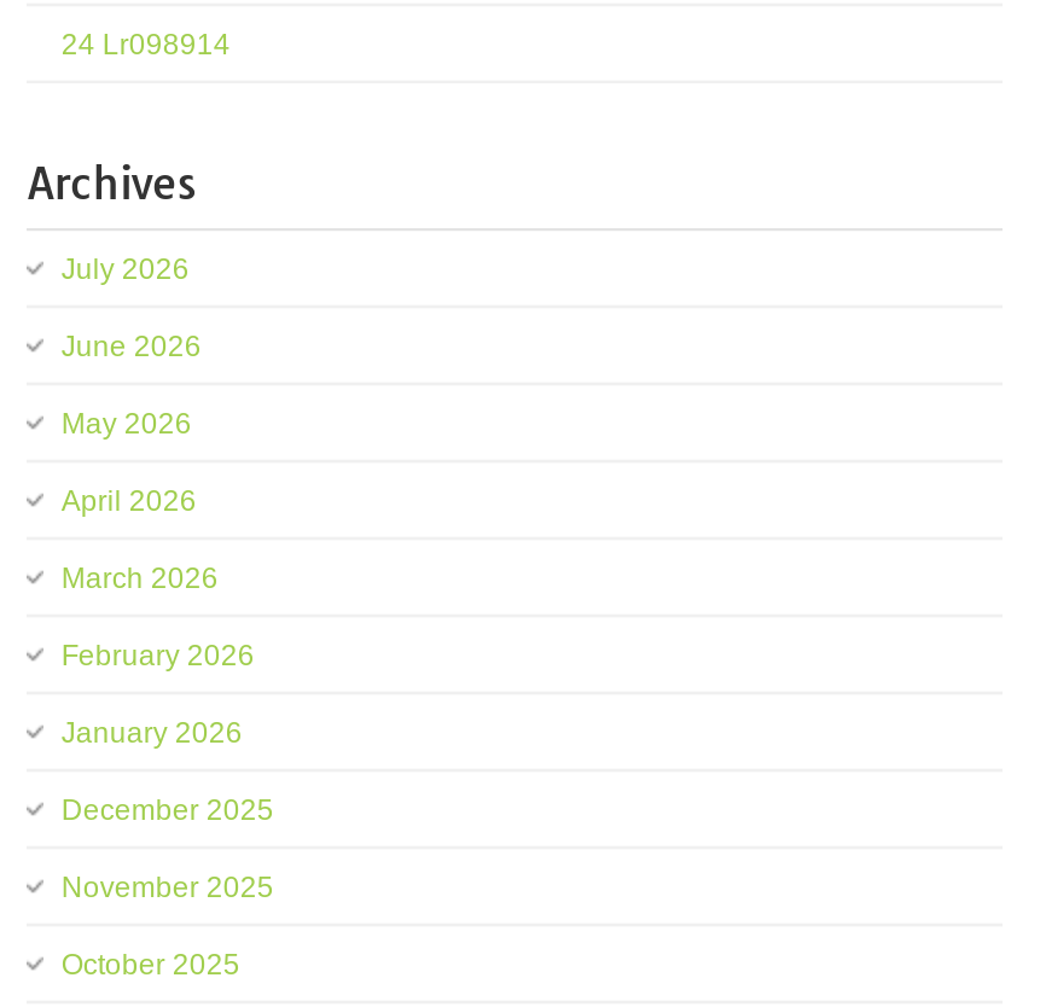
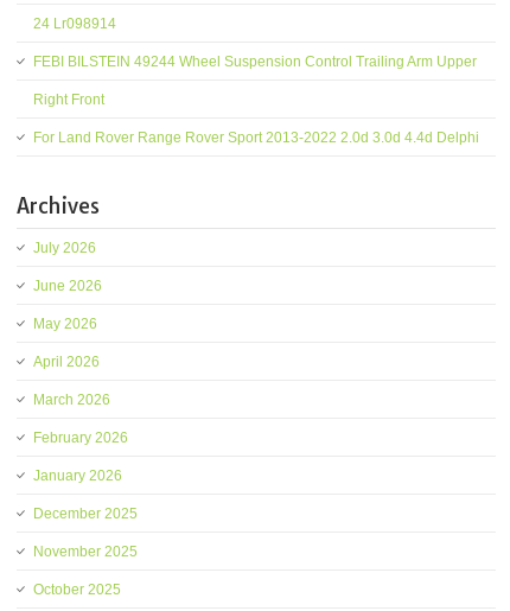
none -> [34,53,480,146] FEBI BILSTEIN 49244 Wheel Suspension Control Trailing Arm Upper | Right Front | For Land Rover Range Rover Sport 2013-2022 2.0d 3.0d 4.4d Delphi

